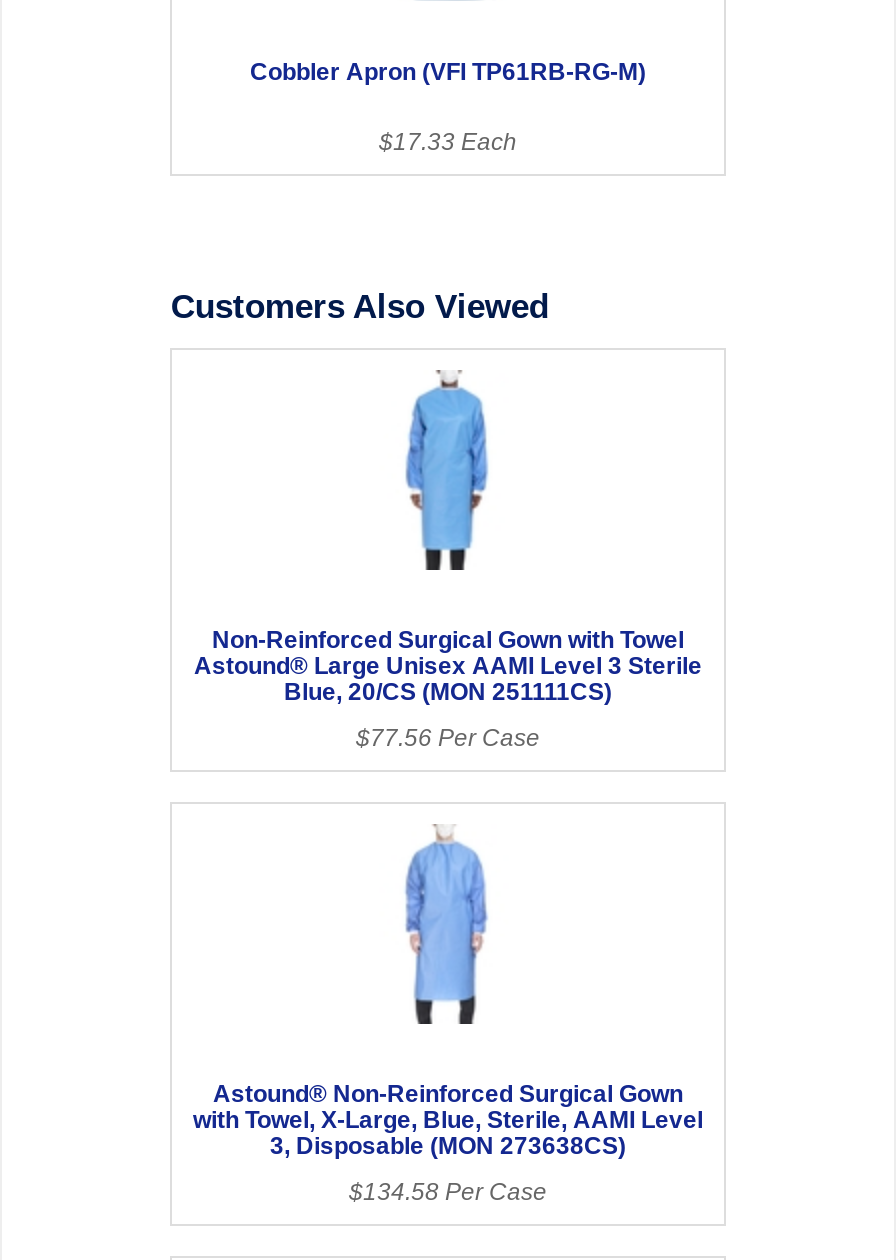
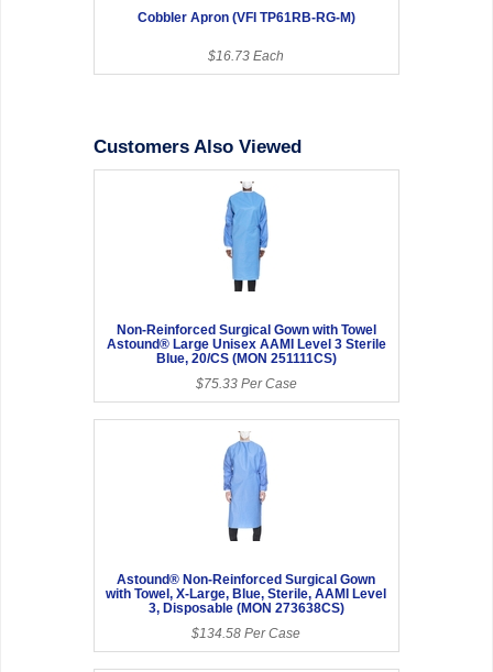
[379,128,517,156] $17.33 Each -> [209,49,284,64] $16.73 Each
[356,724,540,752] $77.56 Per Case -> [196,376,297,392] $75.33 Per Case

